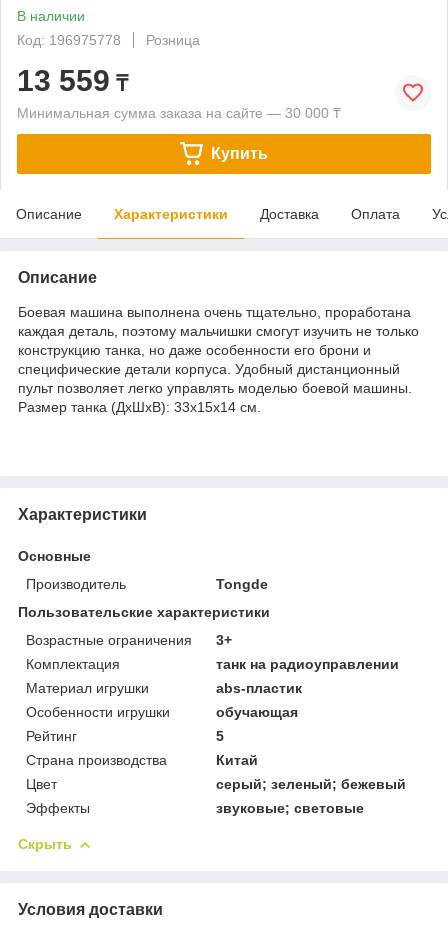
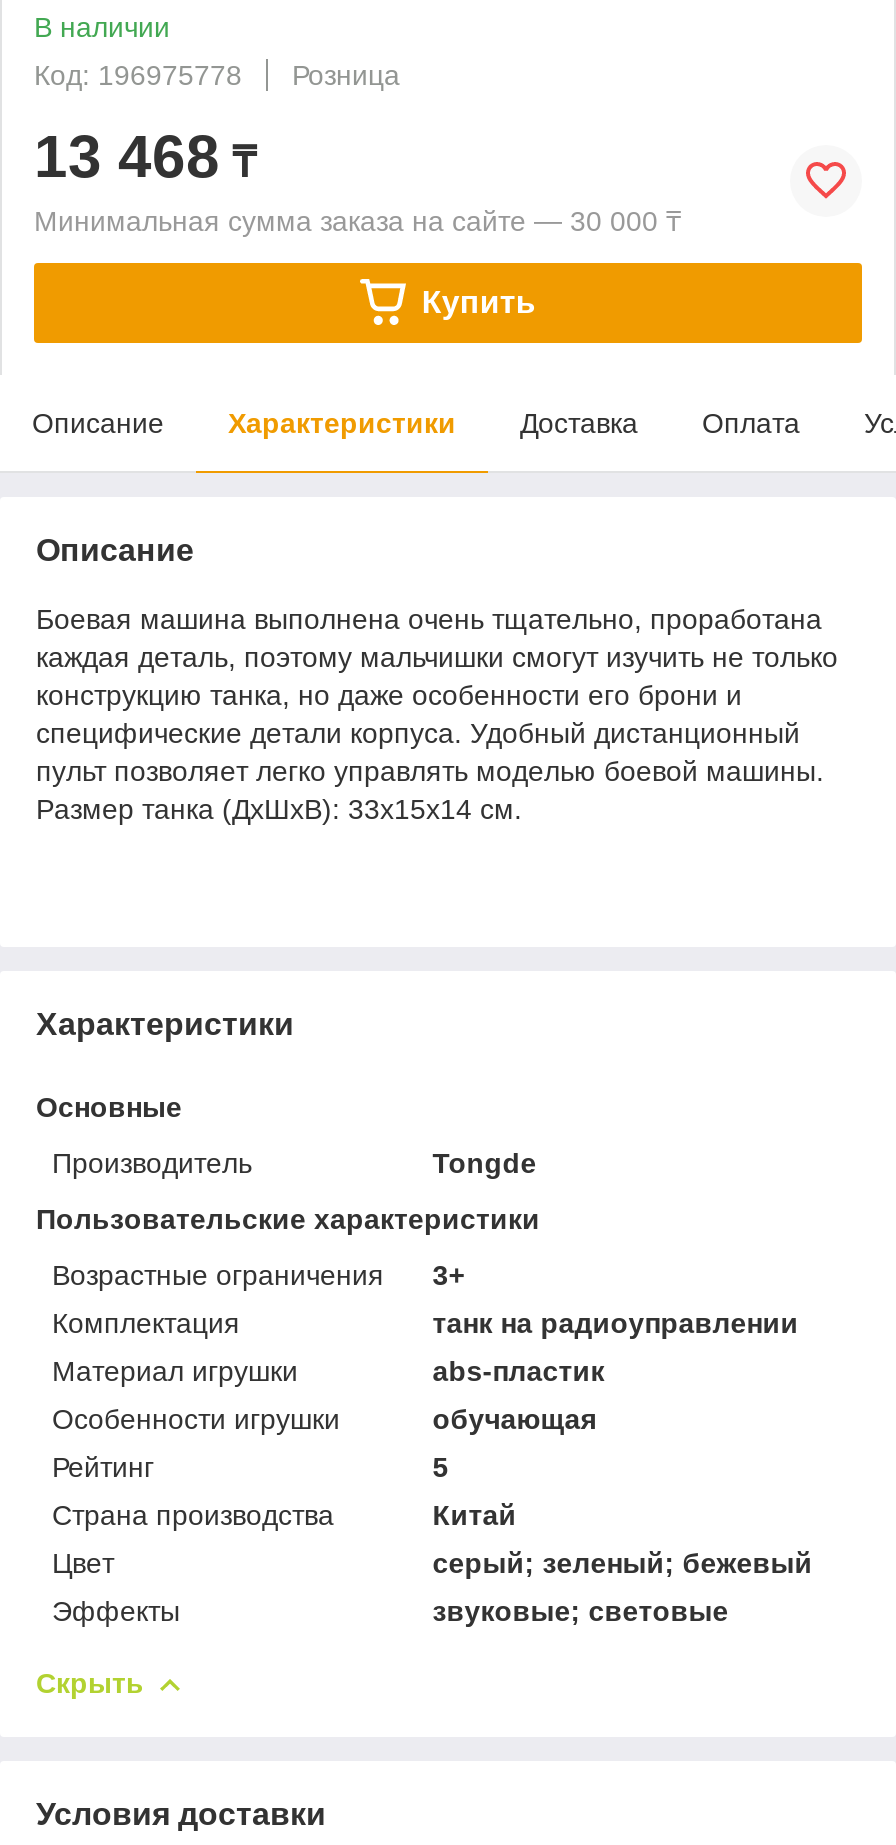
[17,64,128,97] 13 559 ₸ -> [34,123,256,189] 13 468 ₸

